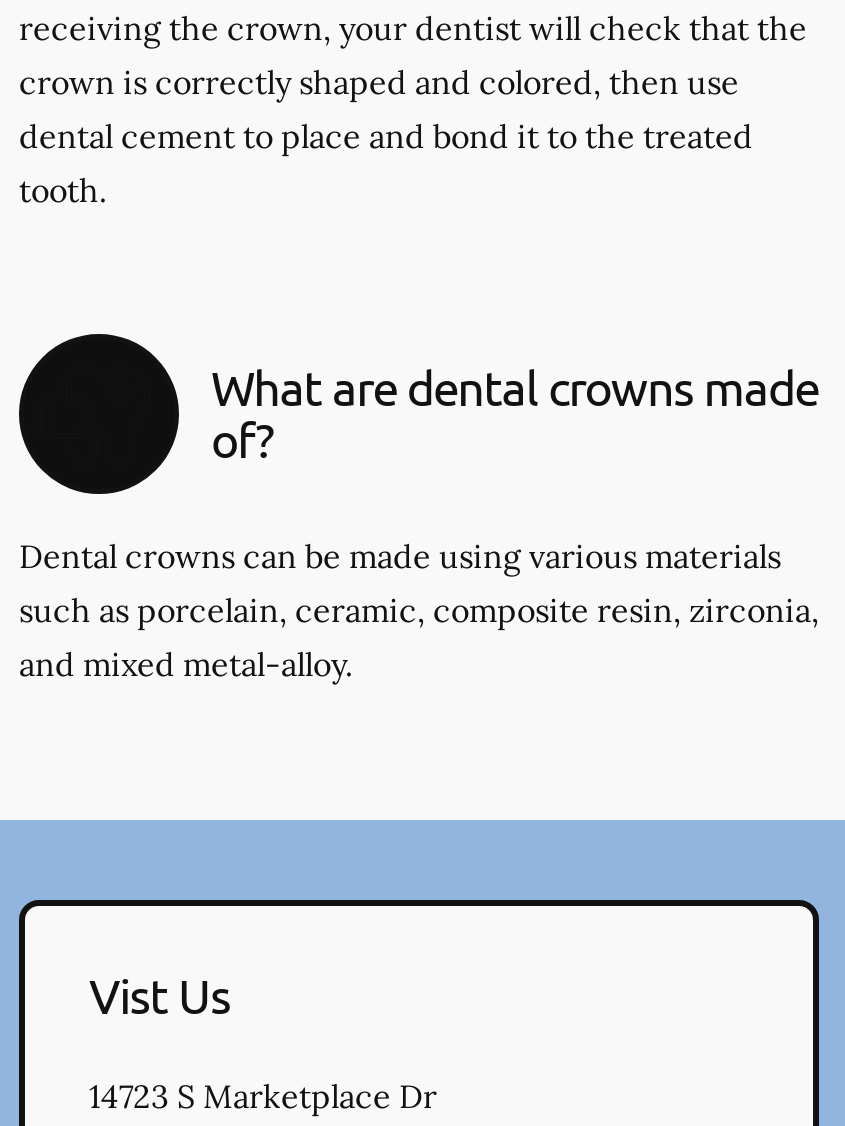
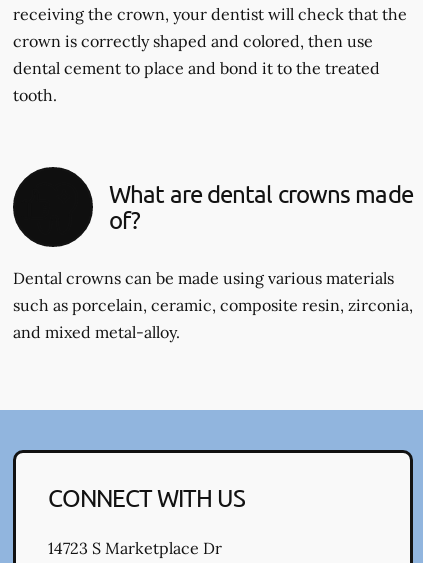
[89,966,230,1024] Vist Us -> [48,483,245,512] CONNECT WITH US

